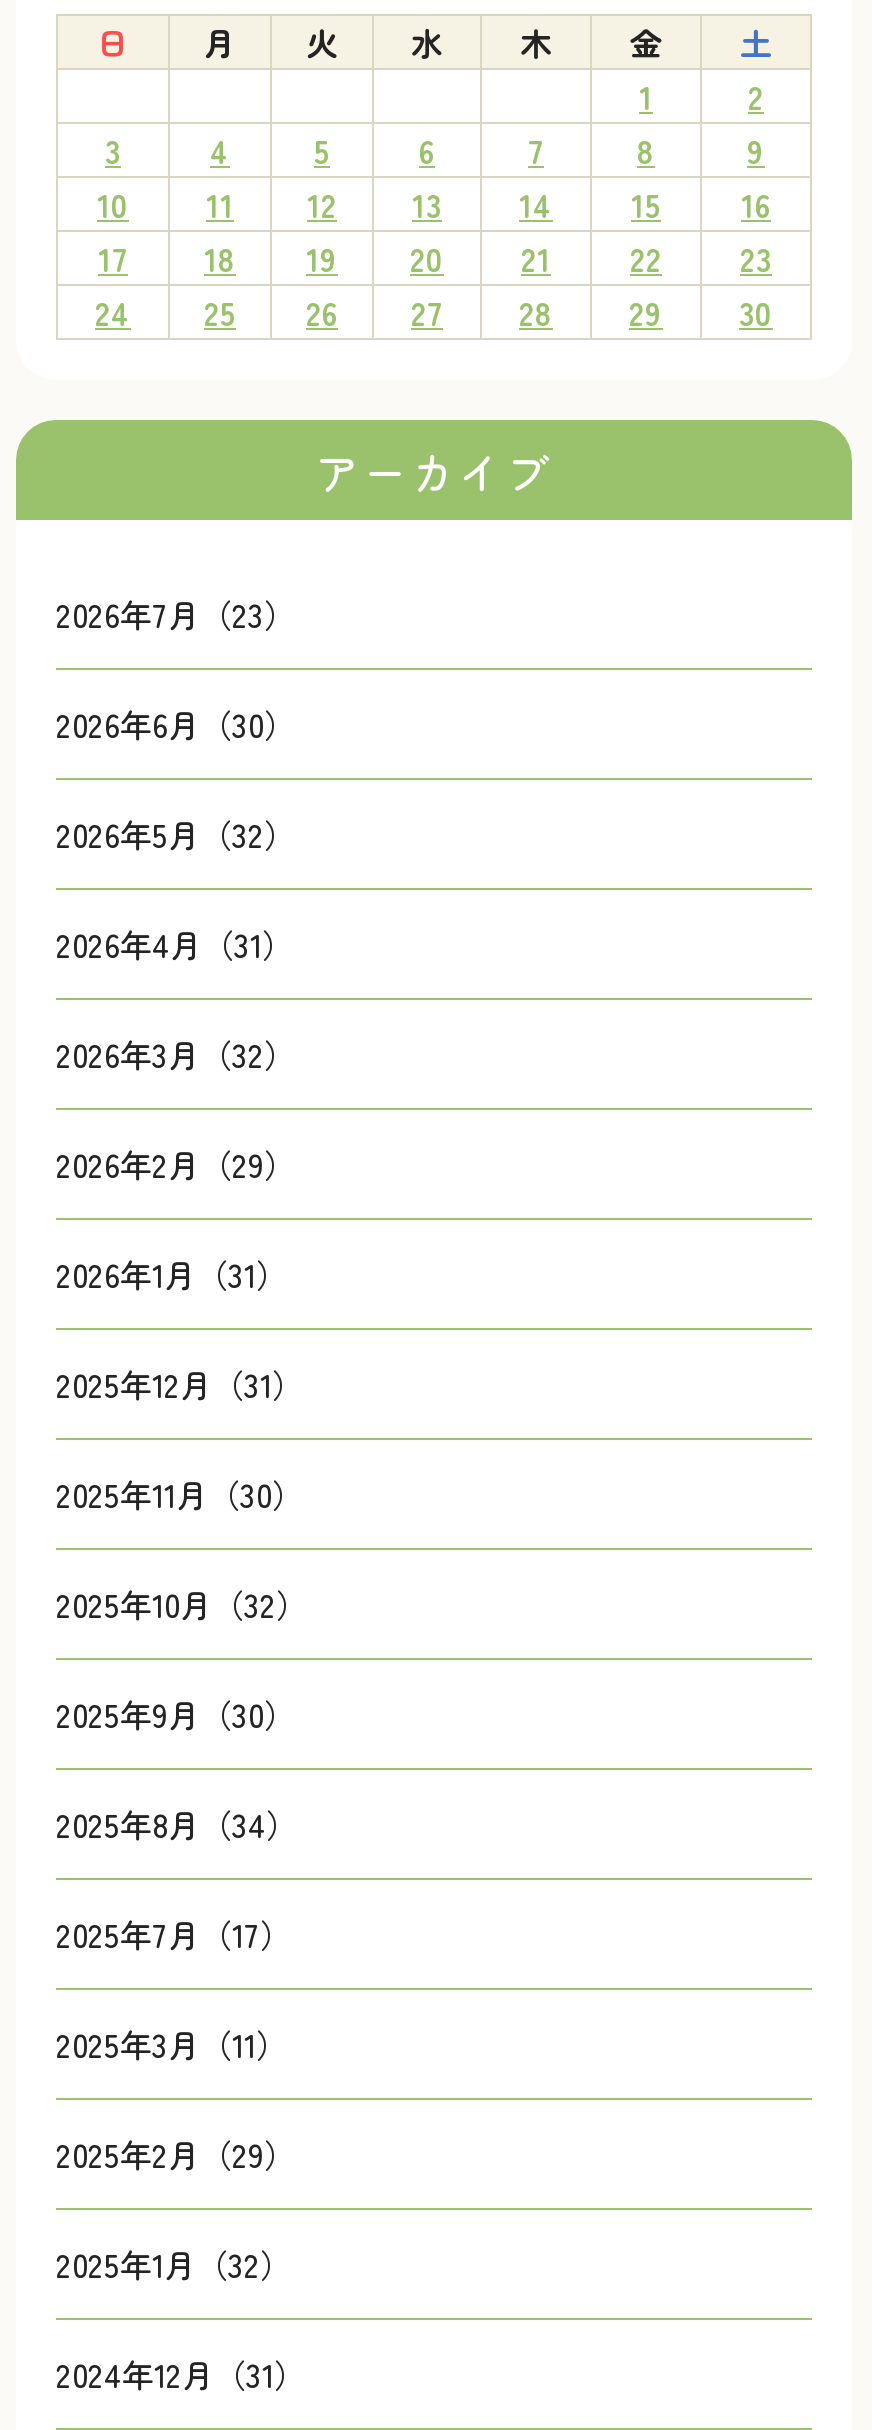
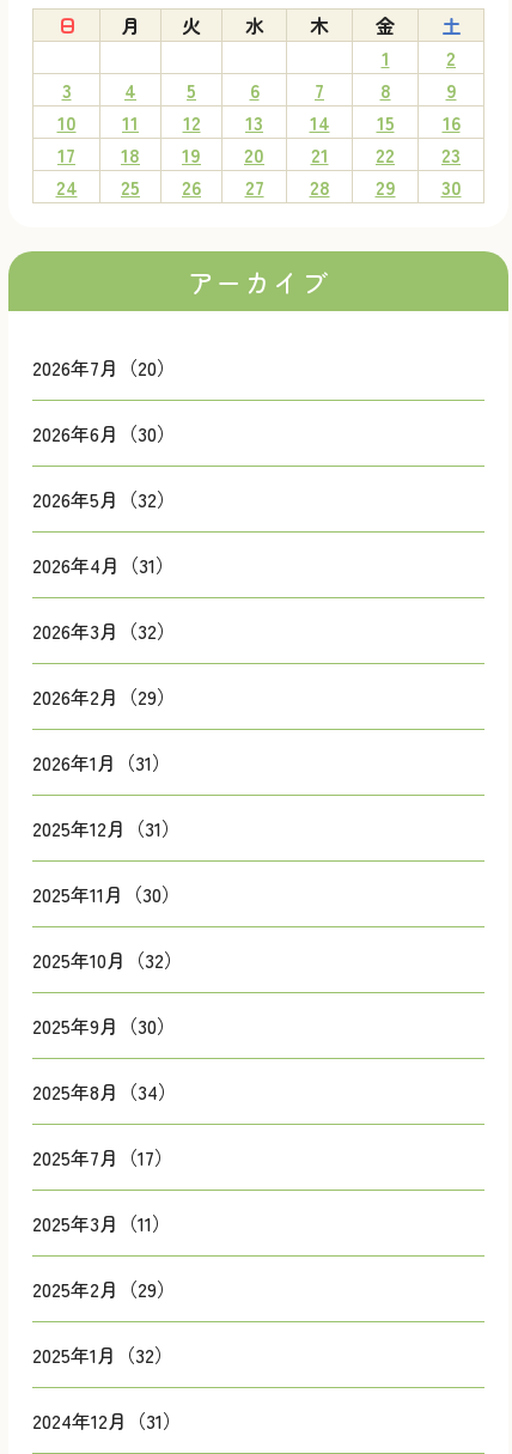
[56,590,296,638] 2026年7月（23） -> [32,353,176,382] 2026年7月（20）

